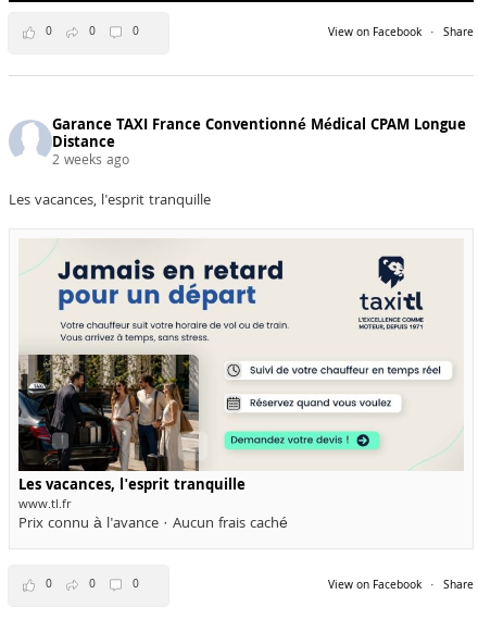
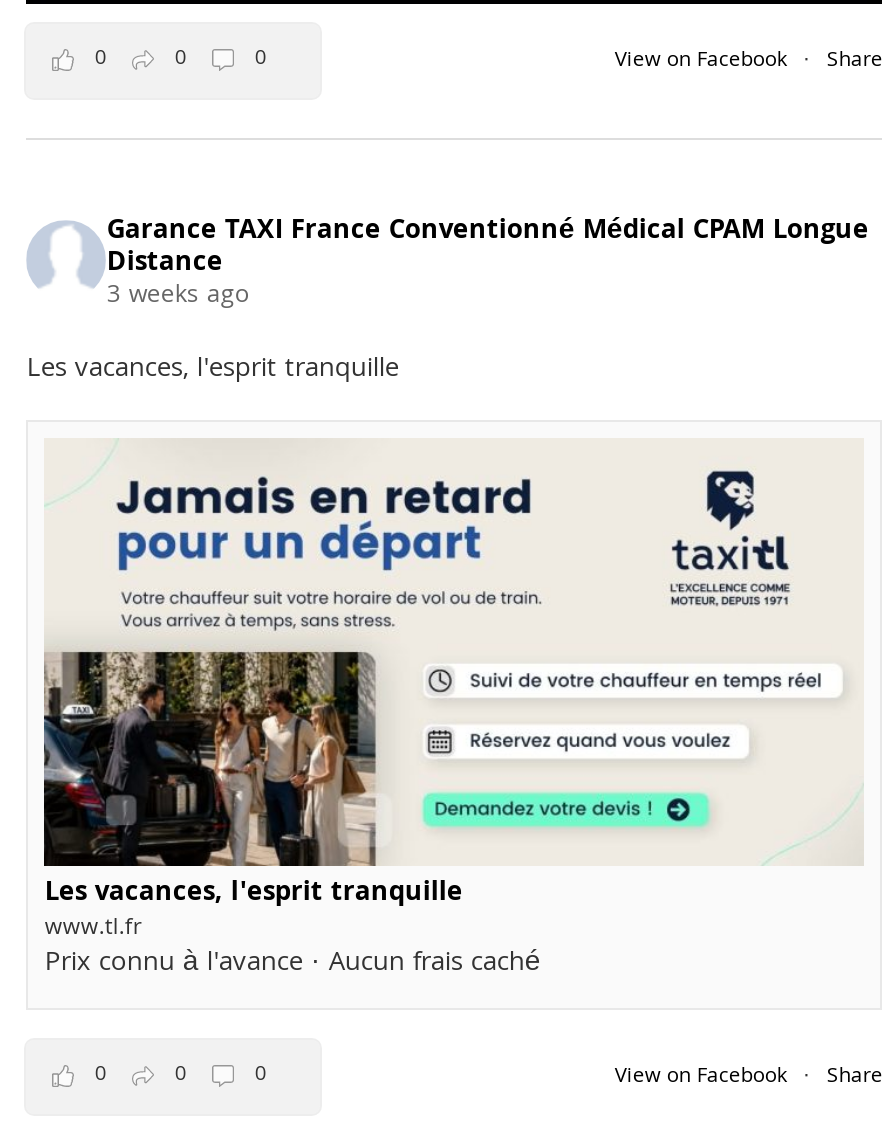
[53,150,130,173] 2 weeks ago -> [107,276,249,318] 3 weeks ago

